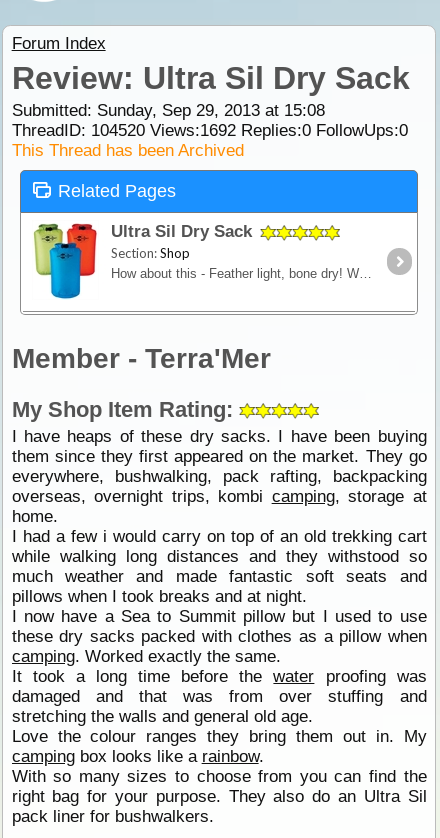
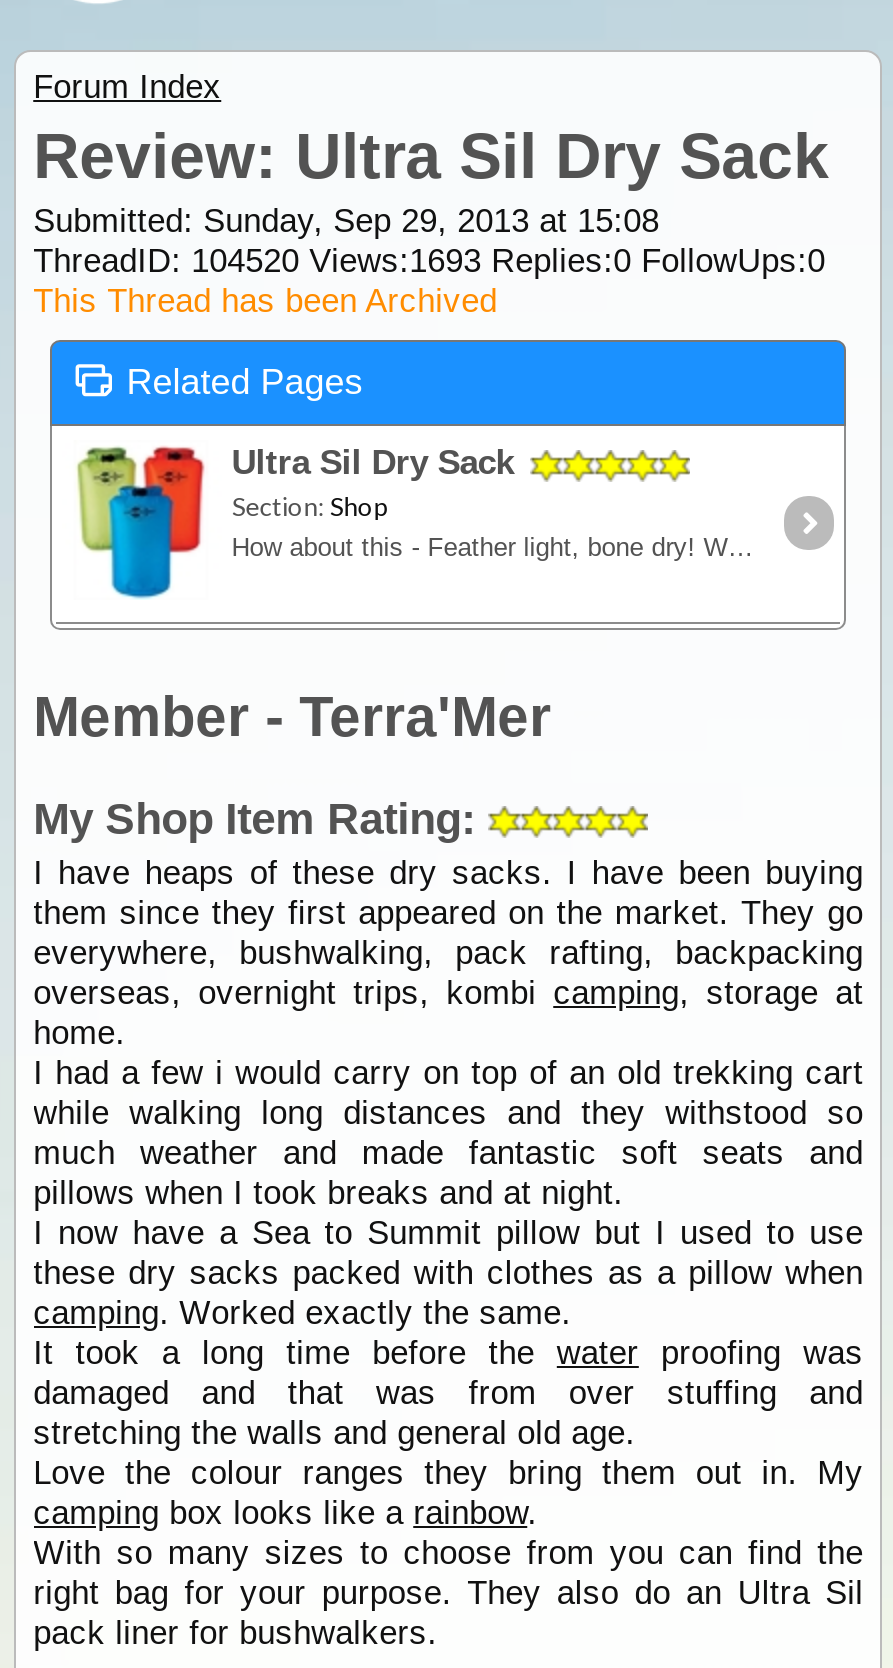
[12,121,408,140] ThreadID: 104520 Views:1692 Replies:0 FollowUps:0 -> [33,242,825,280] ThreadID: 104520 Views:1693 Replies:0 FollowUps:0

